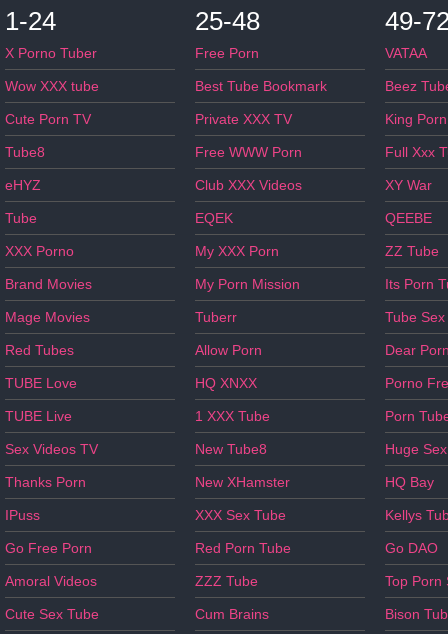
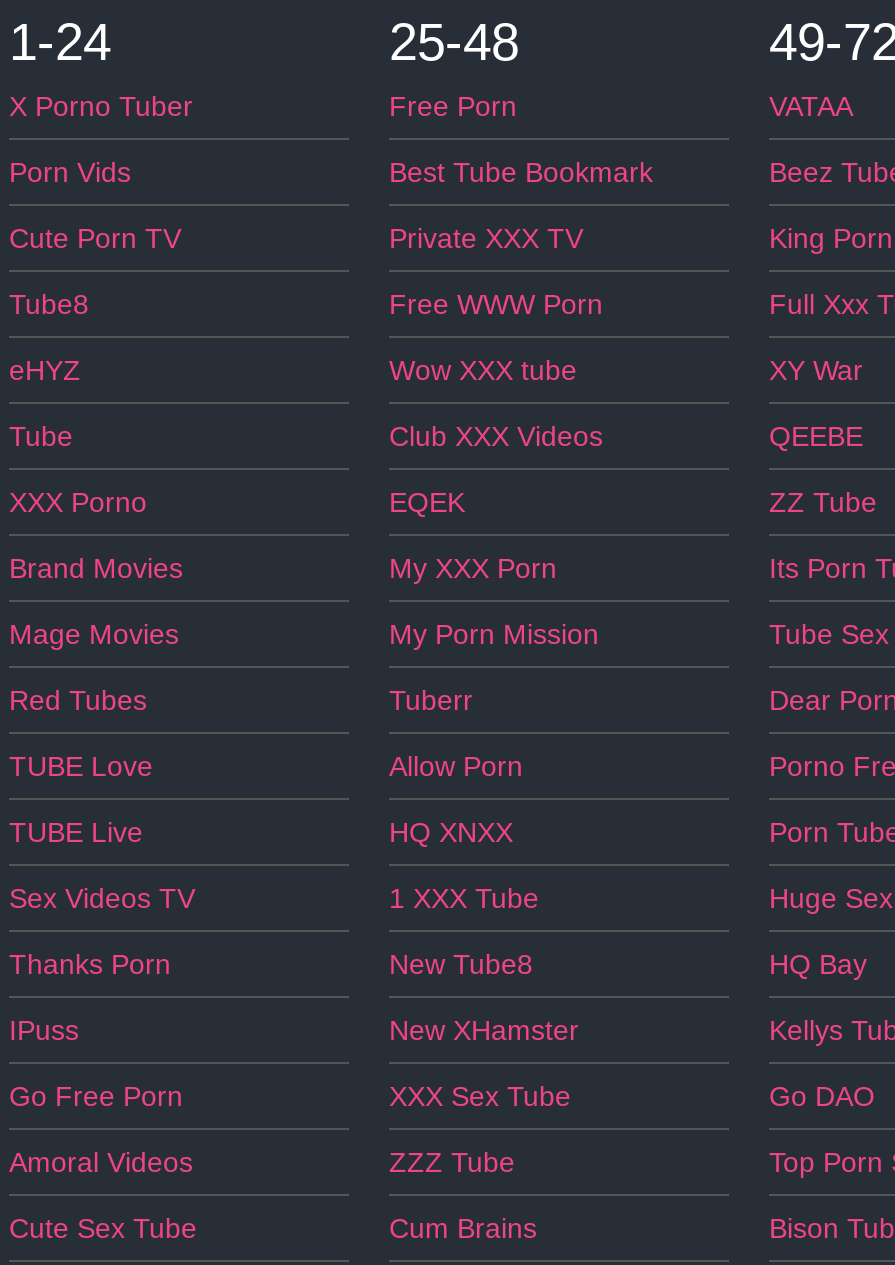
moved [5,78,99,94] -> [389,354,577,386]: Wow XXX tube
none -> [9,156,131,188] Porn Vids
moved [195,177,302,523] -> [389,420,603,1112]: Club XXX Videos | EQEK | My XXX Porn | ... | New XHamster | XXX Sex Tube
[195,540,291,556] Red Porn Tube -> none

